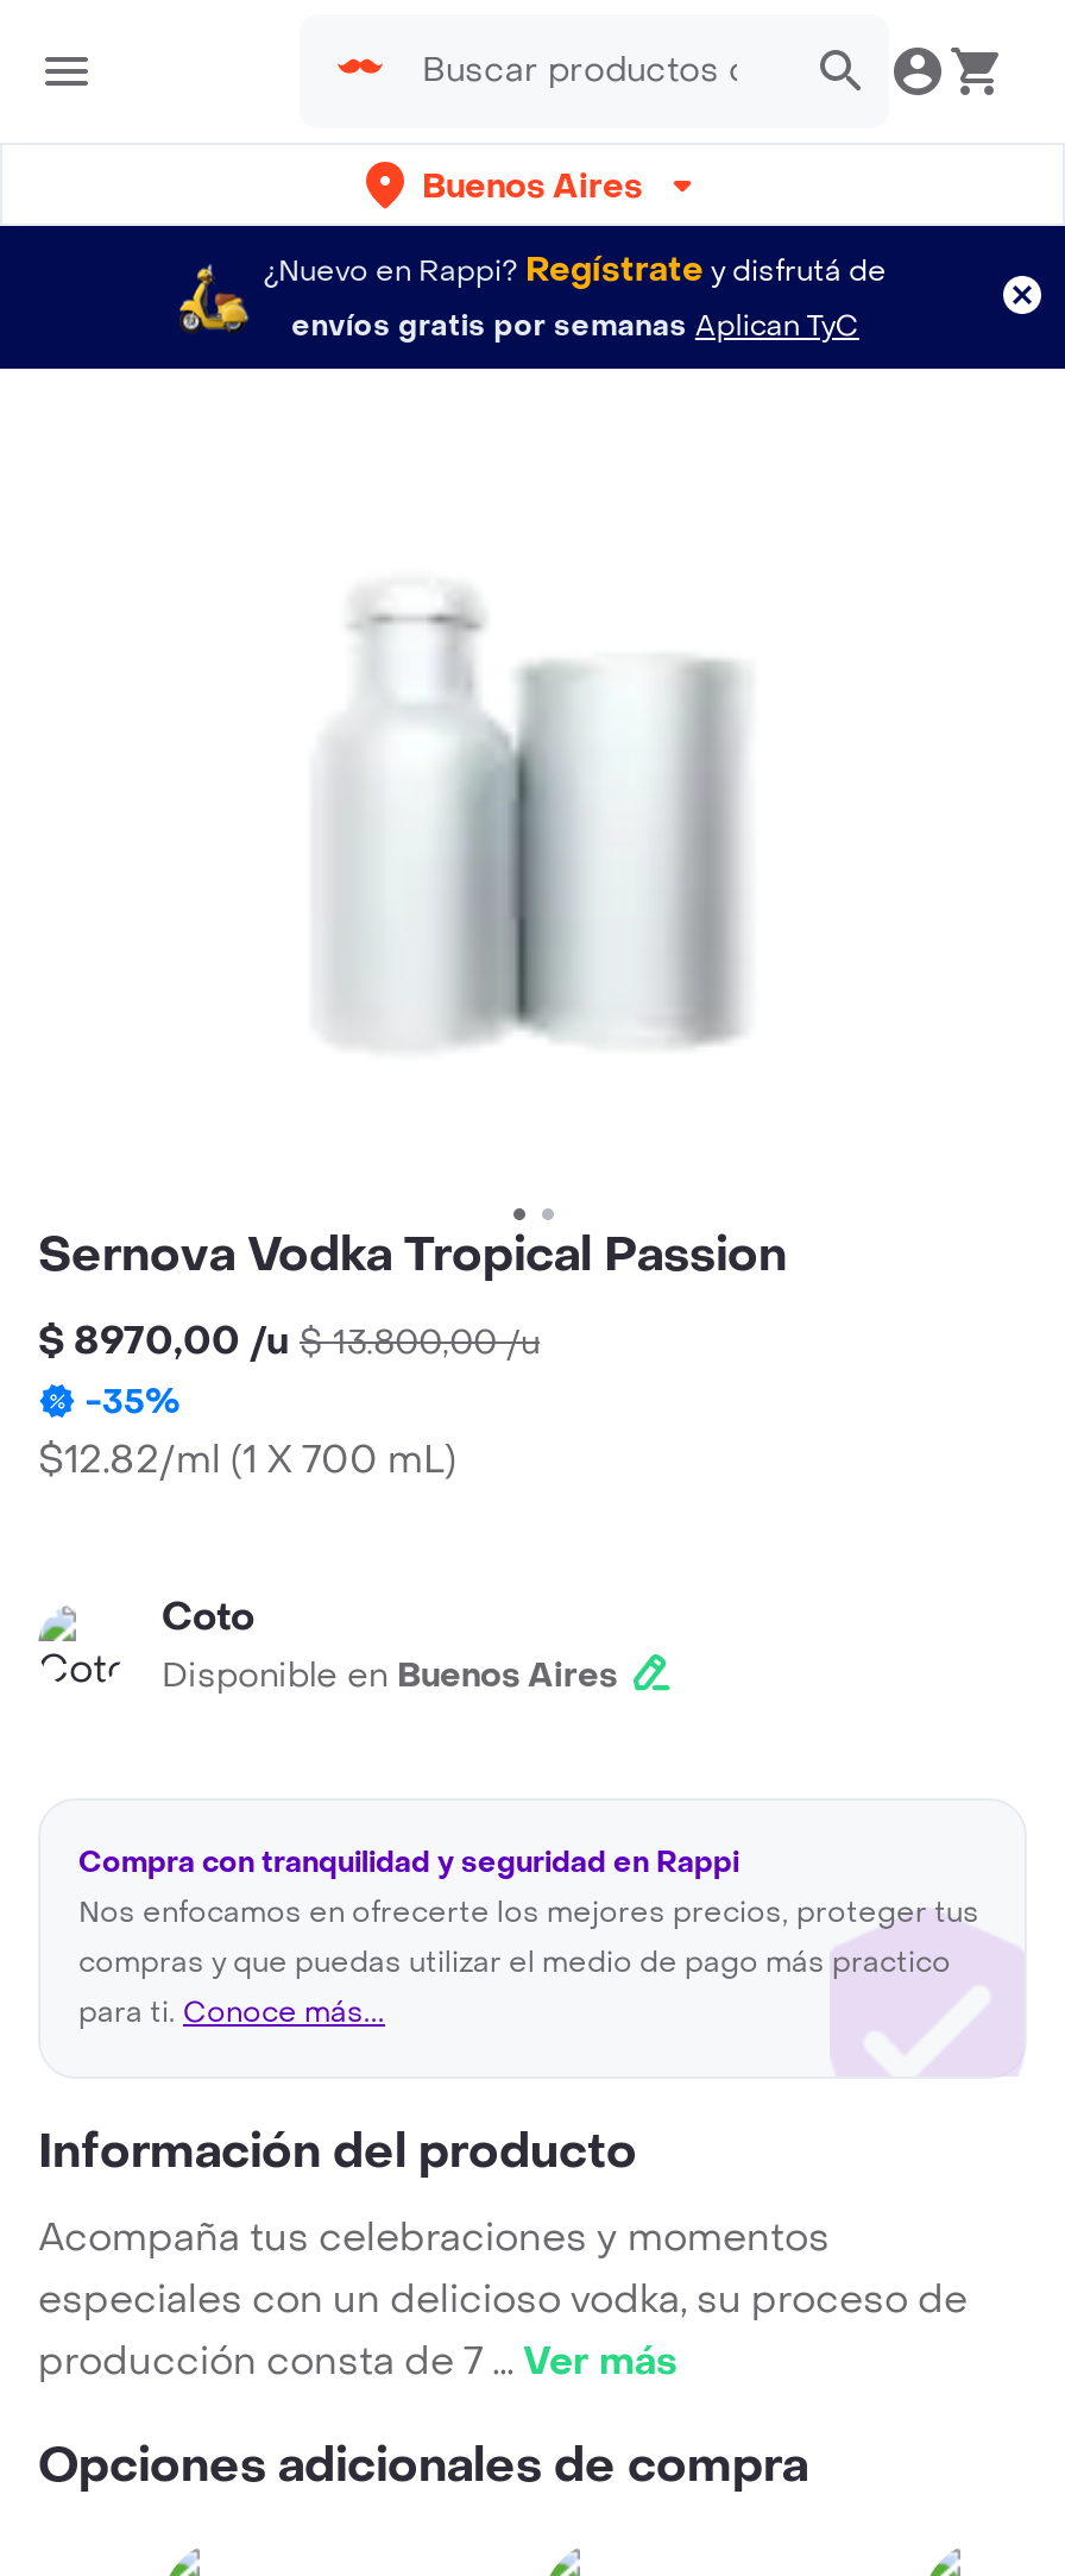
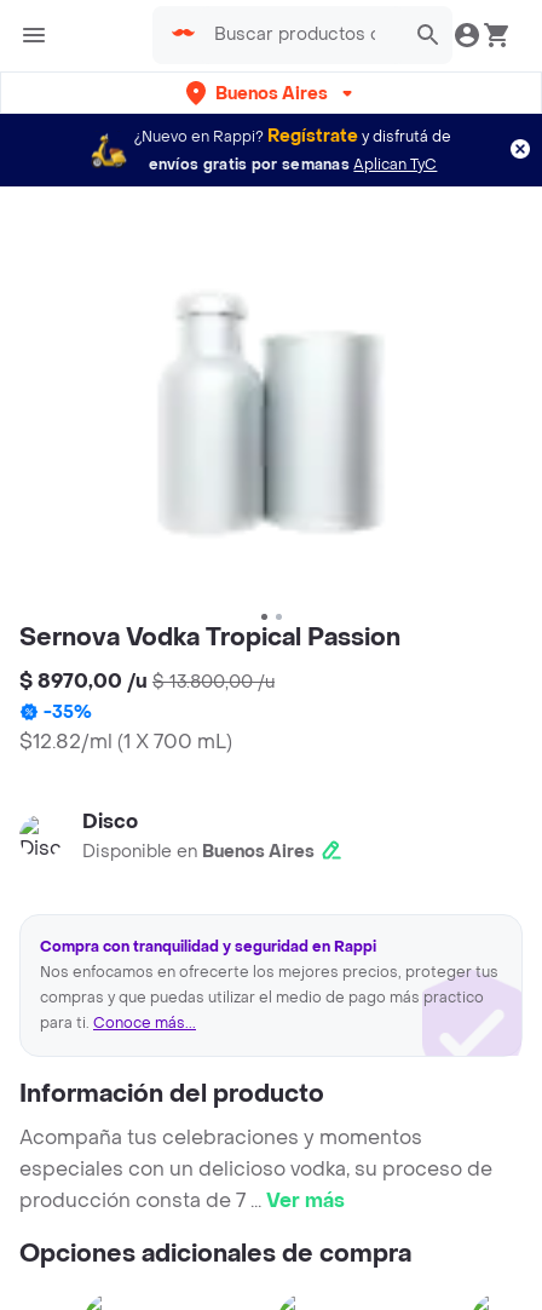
[162,1592,254,1641] Coto -> [82,809,138,834] Disco

